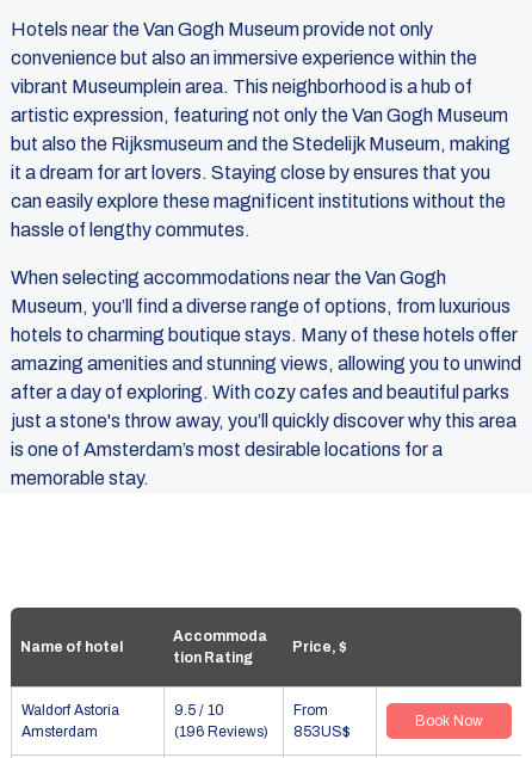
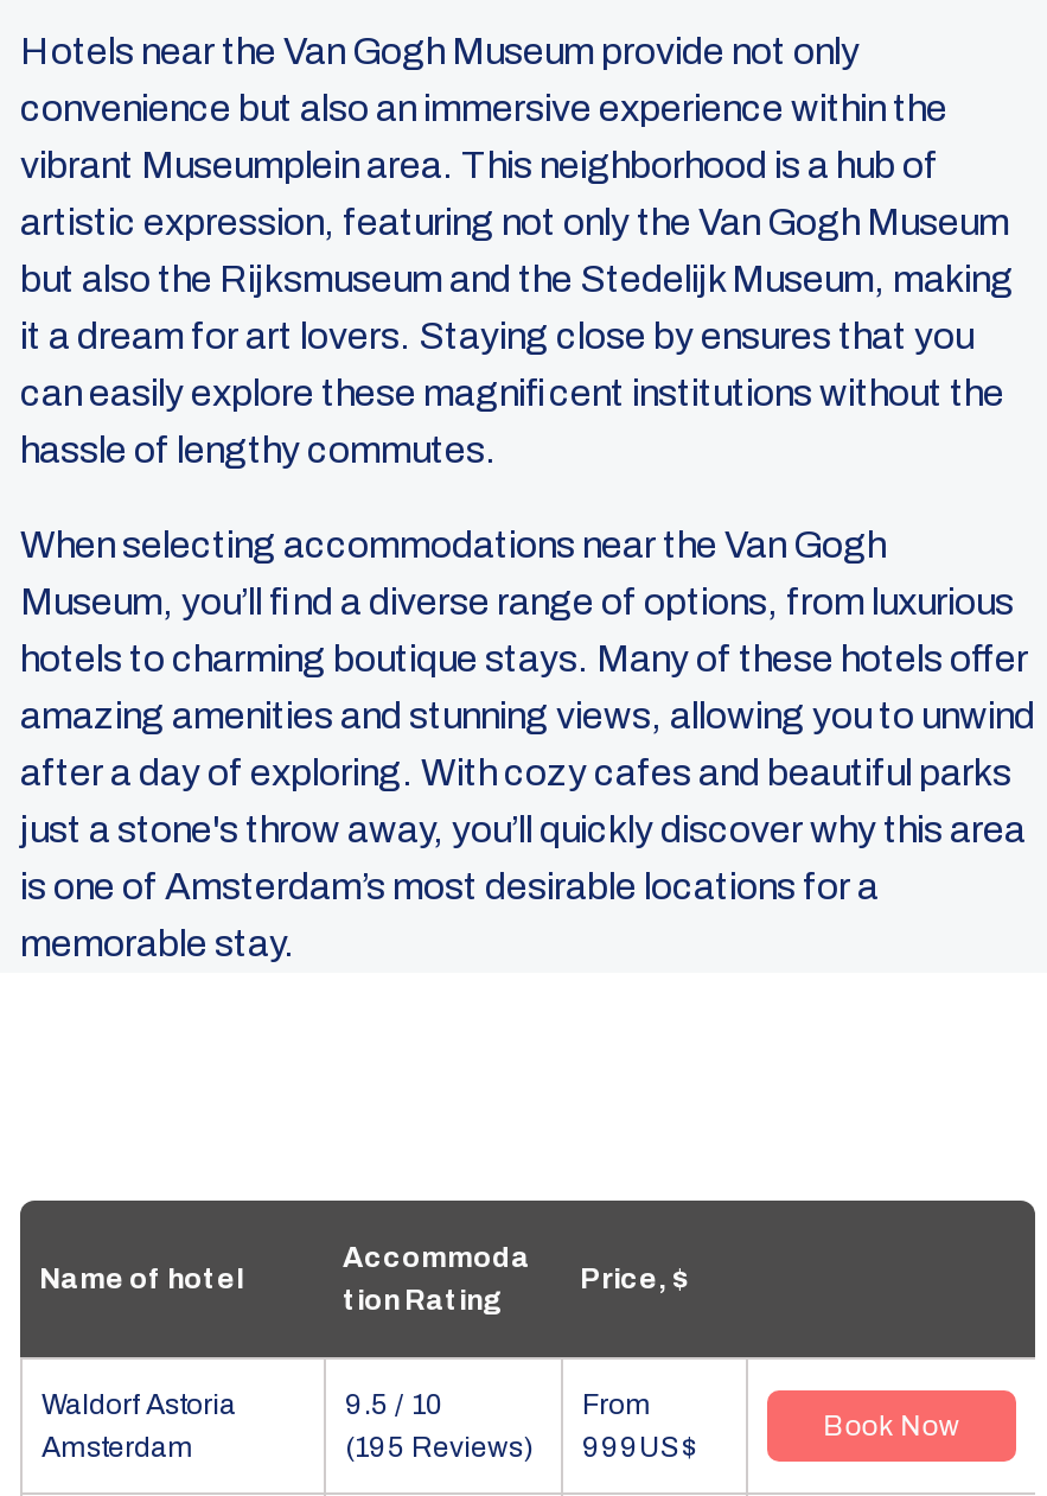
[174,723,268,740] (196 Reviews) -> [345,1431,532,1464] (195 Reviews)
[293,723,349,740] 853US$ -> [582,1431,696,1464] 999US$

